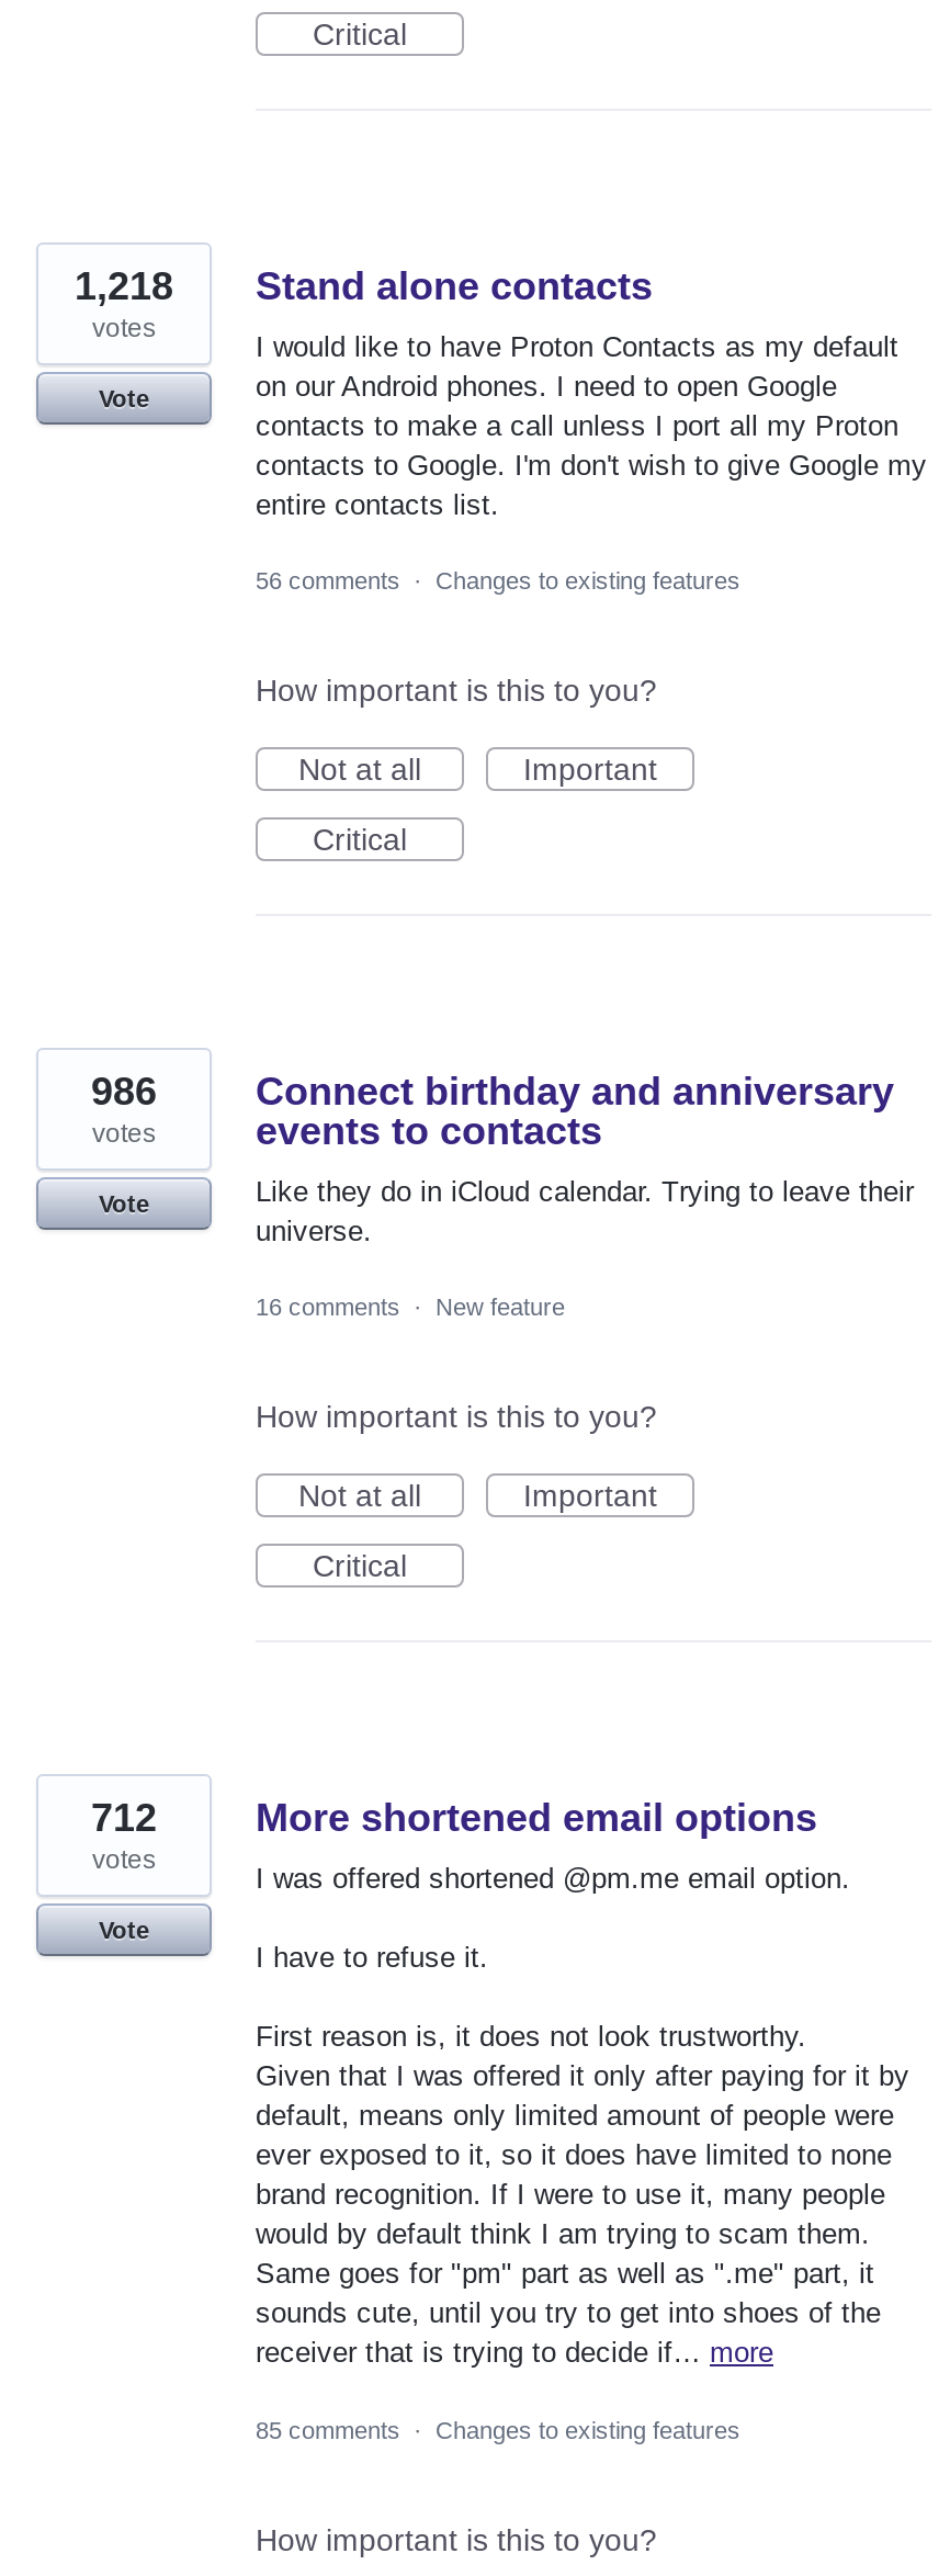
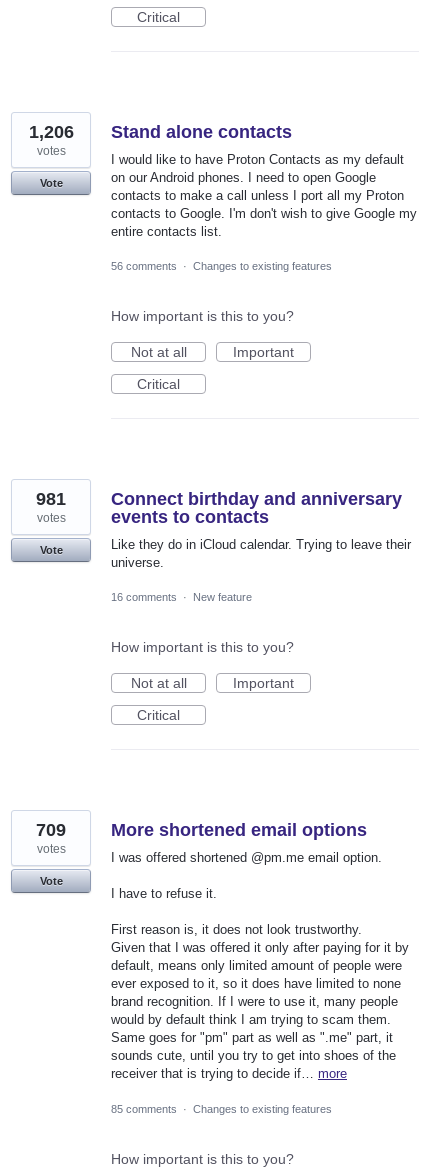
[75,264,653,307] 1,218 Stand alone contacts -> [28,122,292,142] 1,206 Stand alone contacts
[91,1069,157,1113] 986 -> [36,489,66,509] 981
[91,1796,157,1840] 712 -> [36,820,66,840] 709

